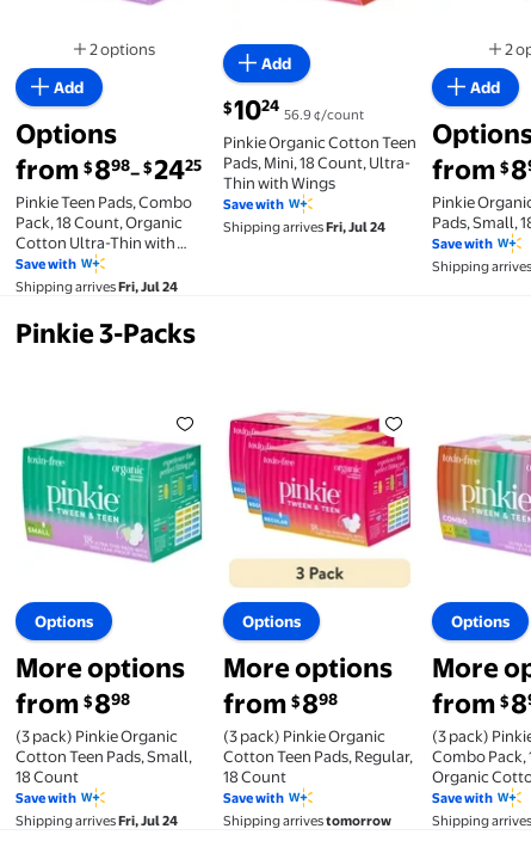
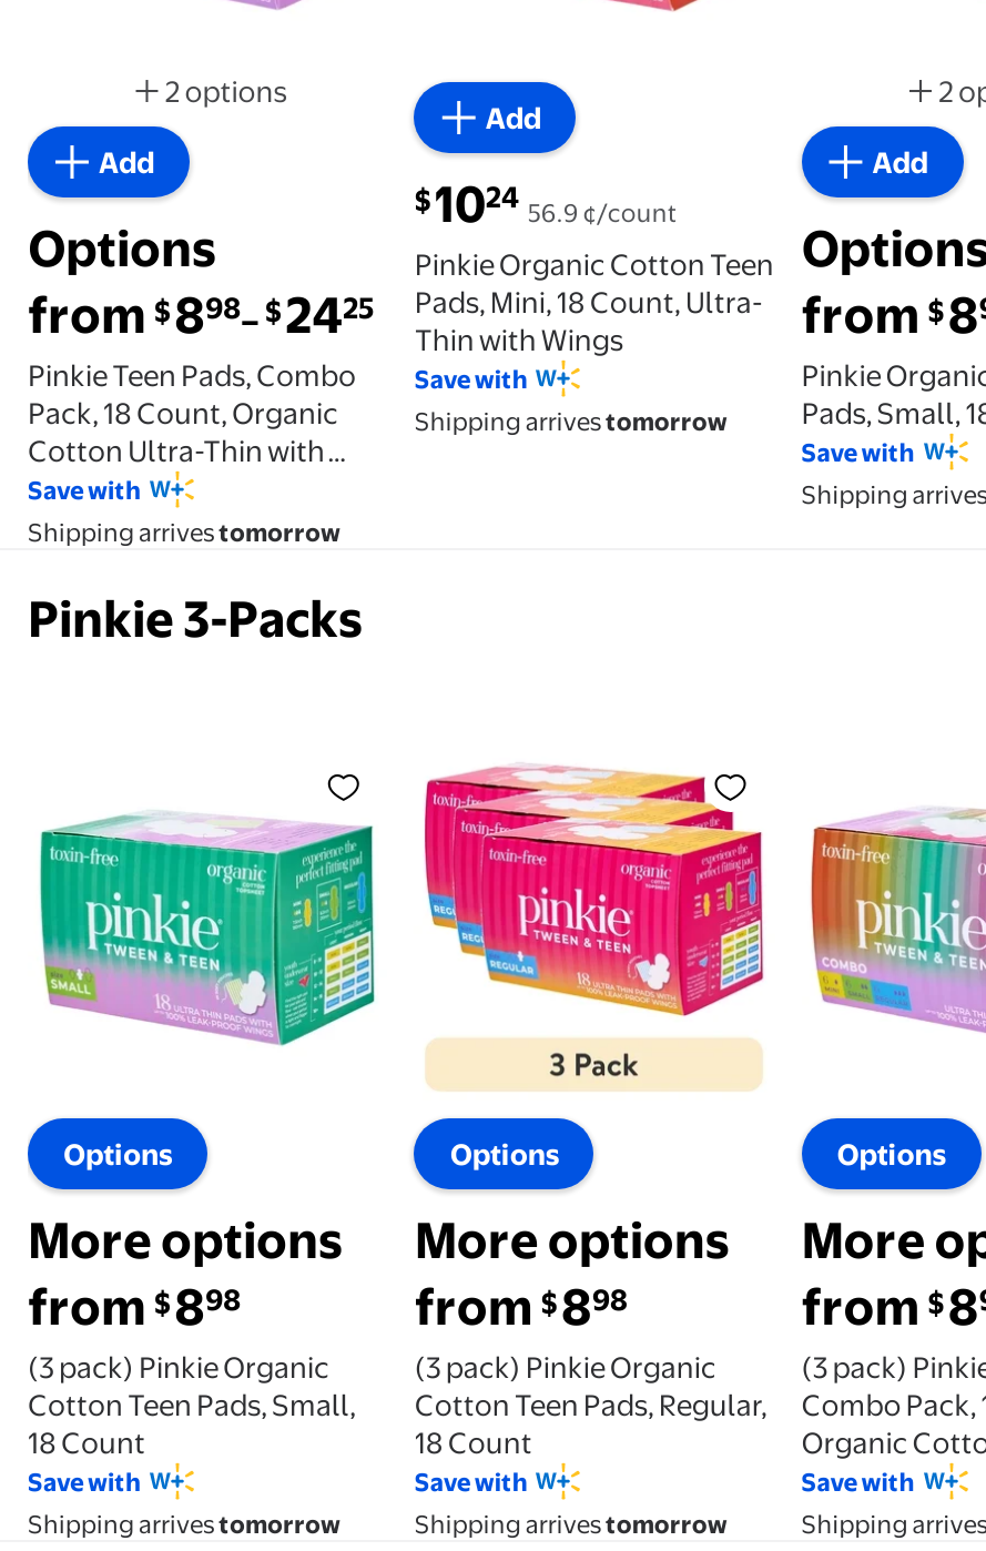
[224,219,386,235] Shipping arrivesFri, Jul 24 -> [415,406,727,437] Shipping arrivestomorrow
[16,278,178,295] Shipping arrivesFri, Jul 24 -> [28,517,340,548] Shipping arrivestomorrow
[16,813,178,830] Shipping arrivesFri, Jul 24 -> [28,1510,340,1541] Shipping arrivestomorrow

